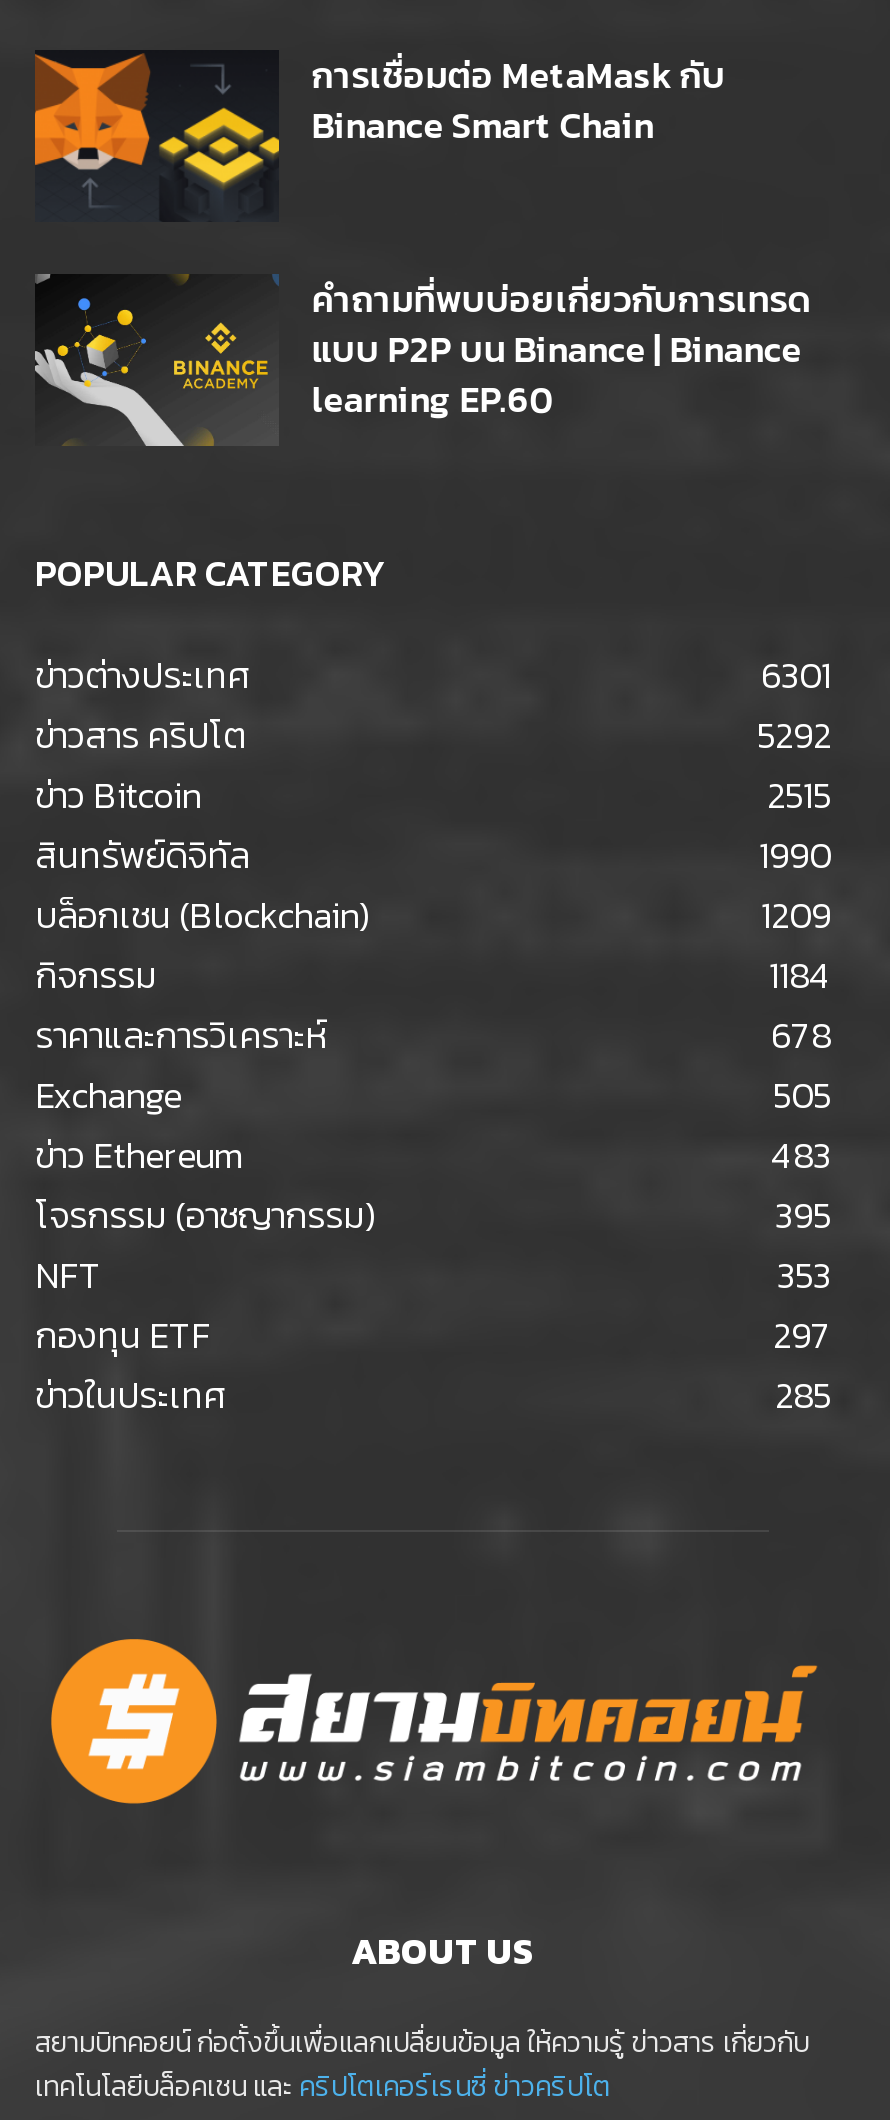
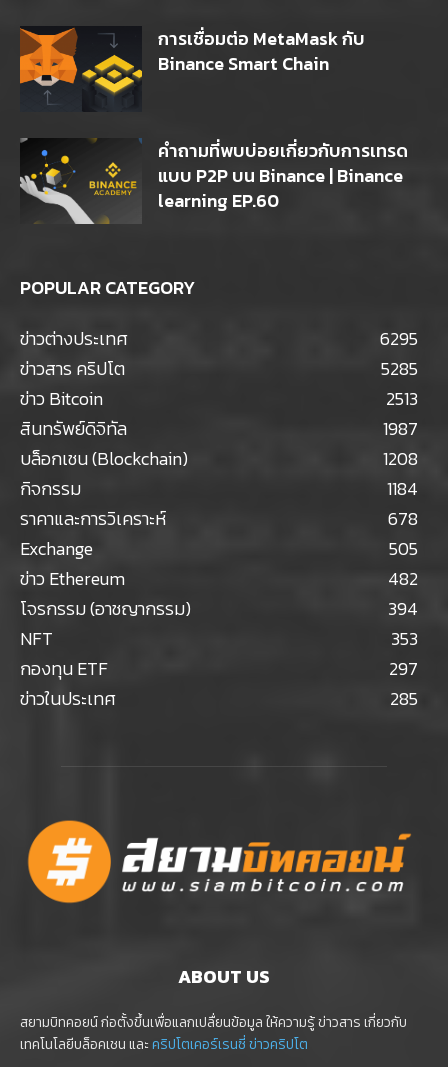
[761,647,831,701] 6301 -> [380,325,418,352] 6295
[757,707,831,761] 5292 -> [381,355,418,382] 5285
[767,767,831,821] 2515 -> [386,385,418,412] 2513
[759,827,831,881] 1990 -> [383,415,418,442] 1987
[761,887,831,941] 1209 -> [383,445,418,472] 1208
[771,1127,831,1181] 483 -> [388,565,418,592] 482
[775,1187,831,1241] 395 -> [388,595,418,622] 394

